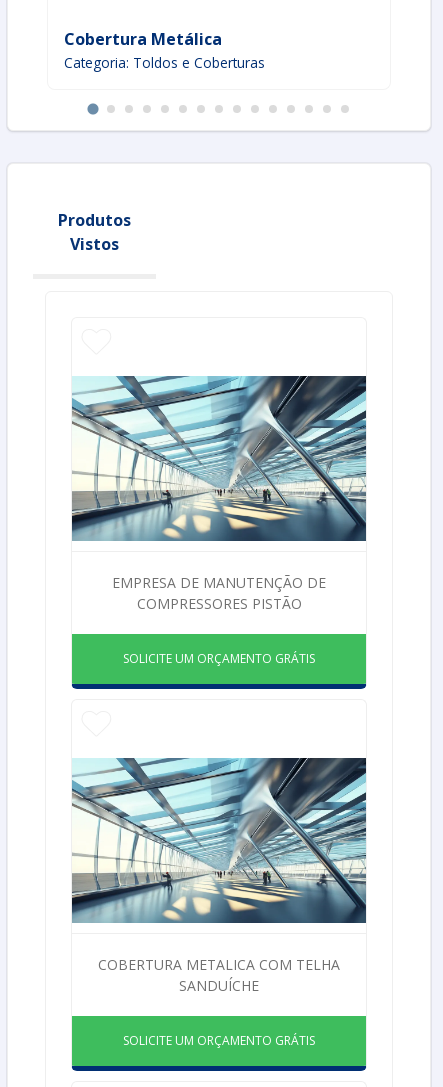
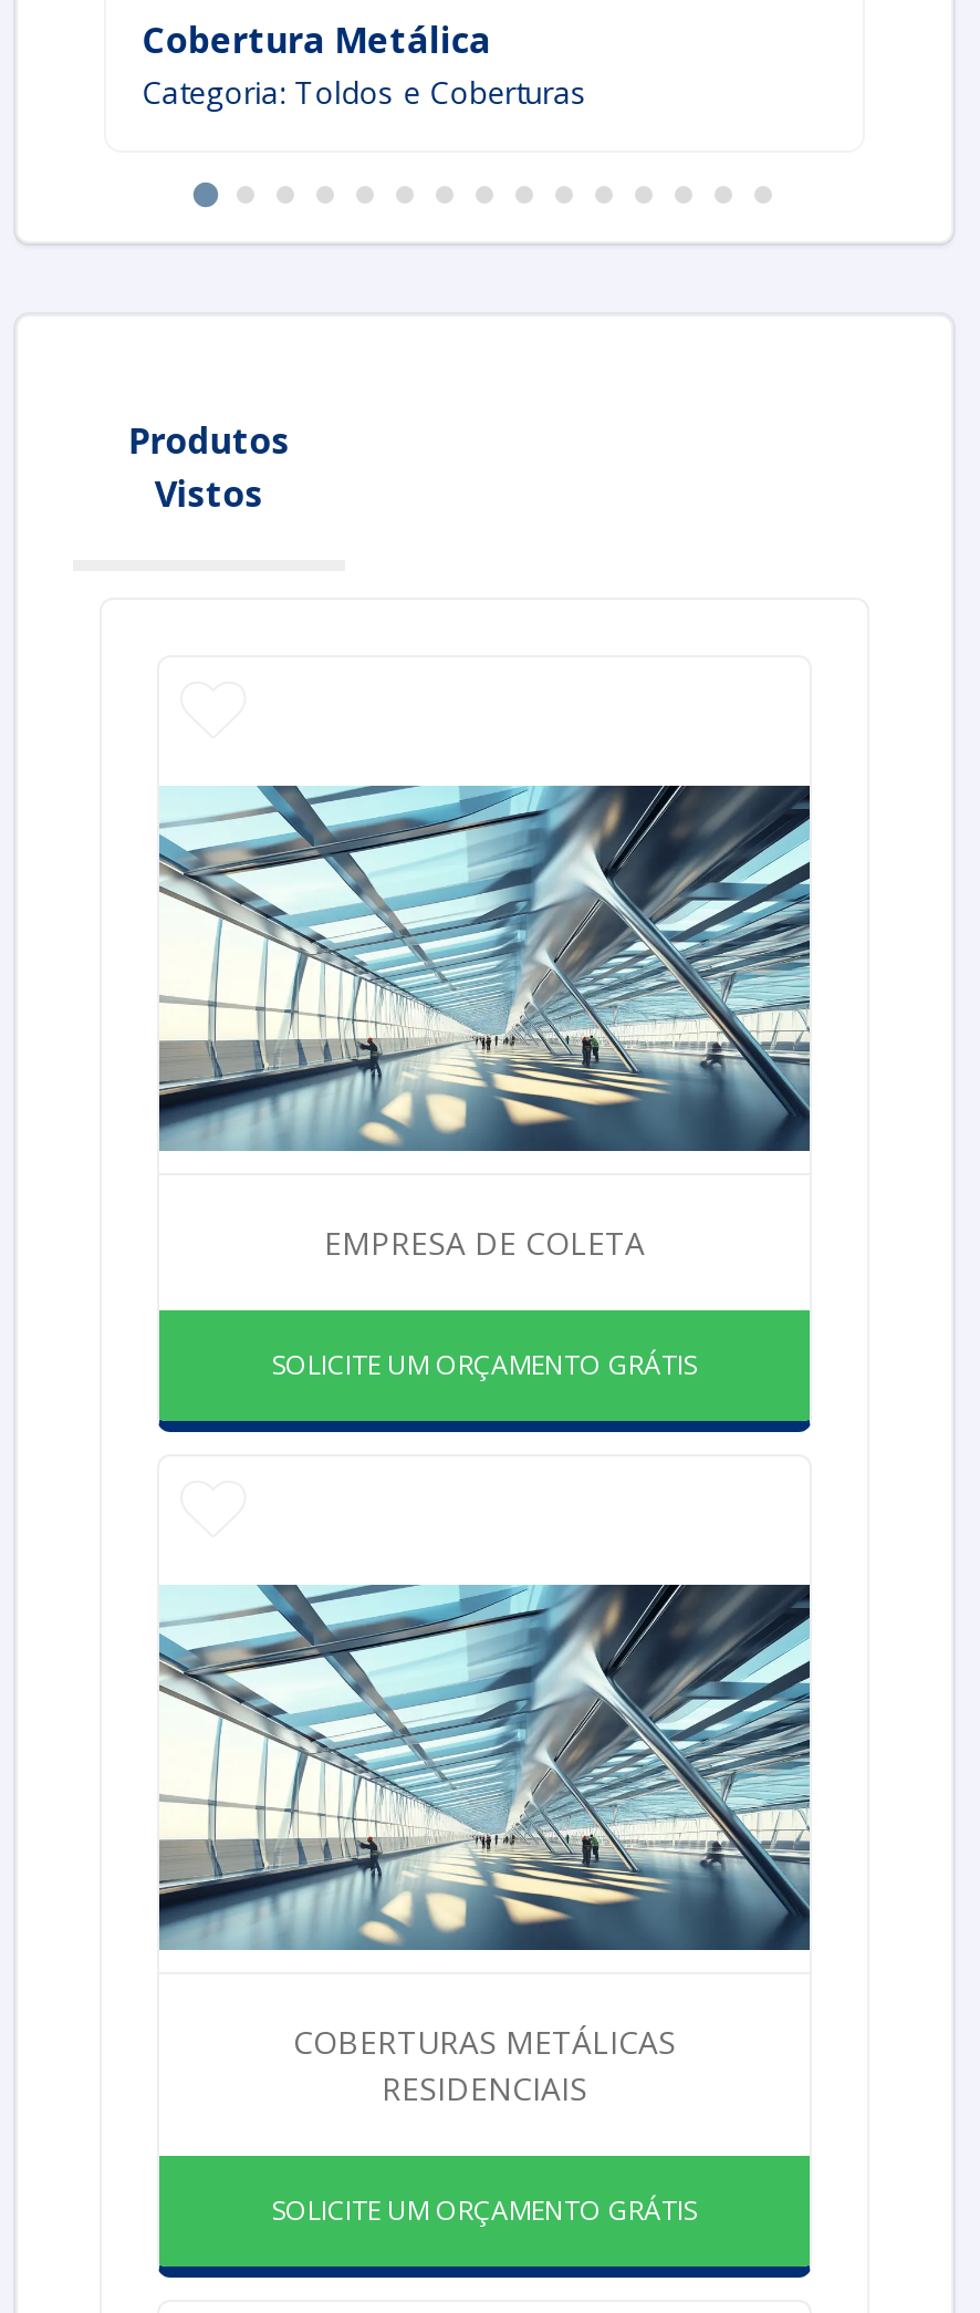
[112,573,326,613] EMPRESA DE MANUTENÇÃO DE | COMPRESSORES PISTÃO -> [324,1222,645,1264] EMPRESA DE COLETA
[98,955,340,995] COBERTURA METALICA COM TELHA | SANDUÍCHE -> [293,2021,676,2109] COBERTURAS METÁLICAS | RESIDENCIAIS

